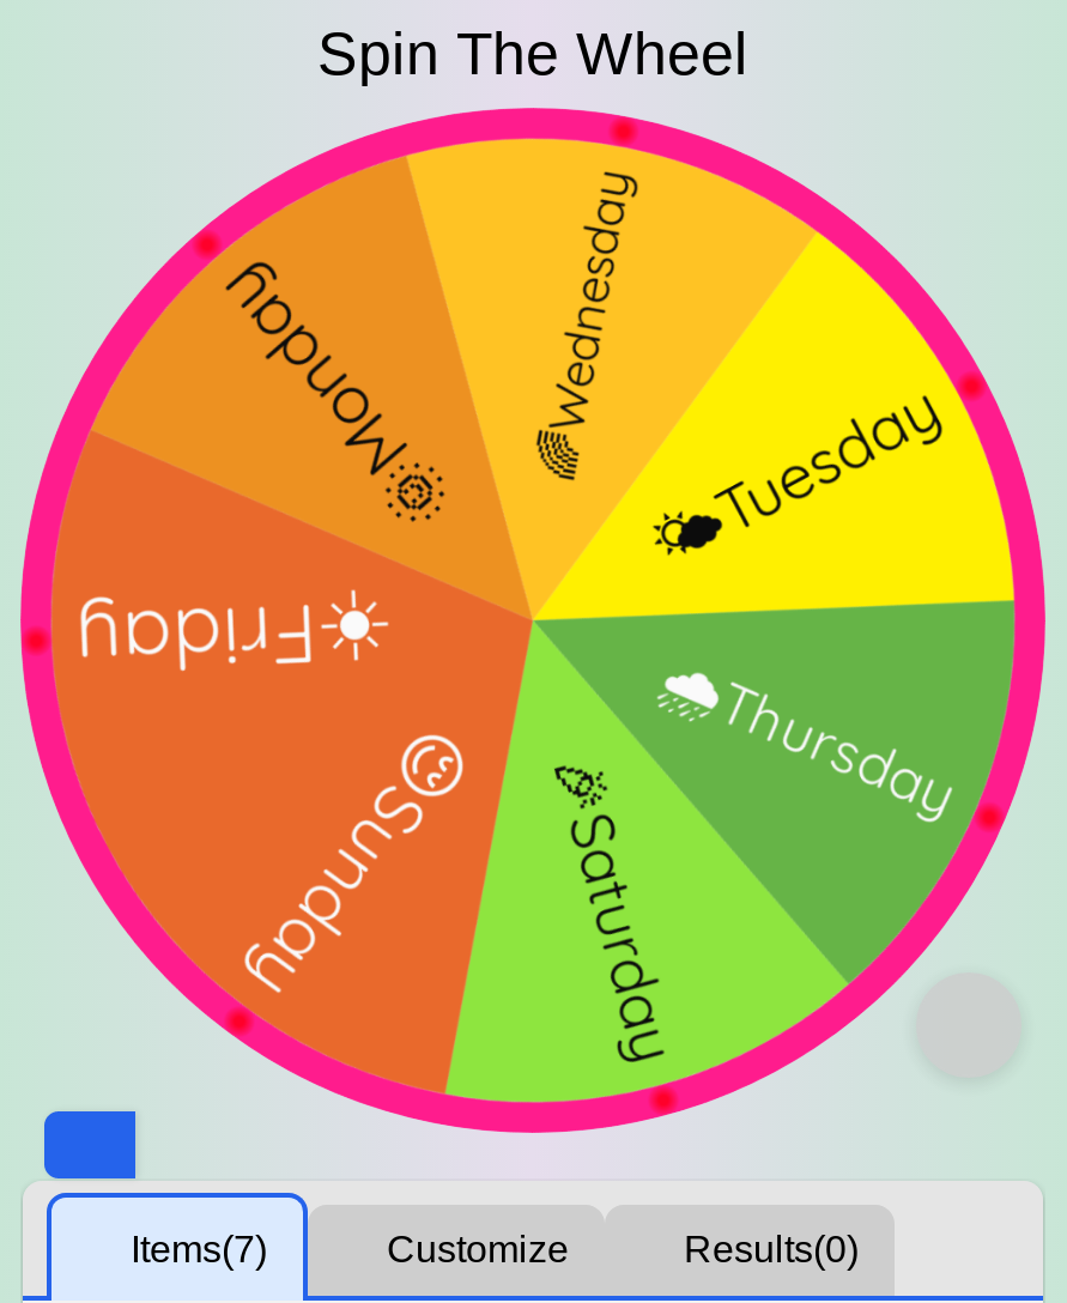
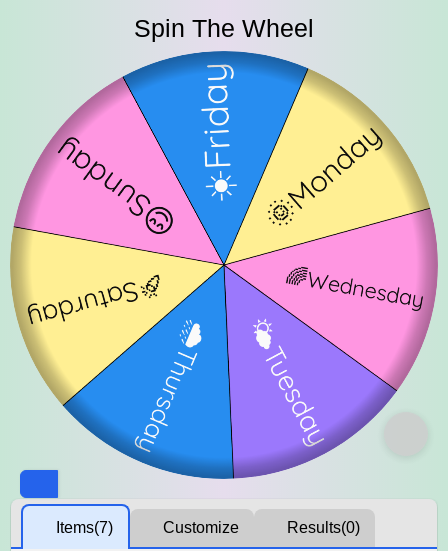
[18,105,1045,1135] [image] -> [9,50,438,480] [image]

